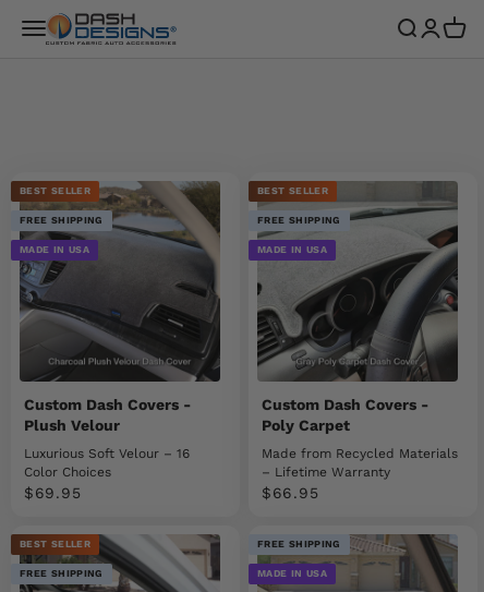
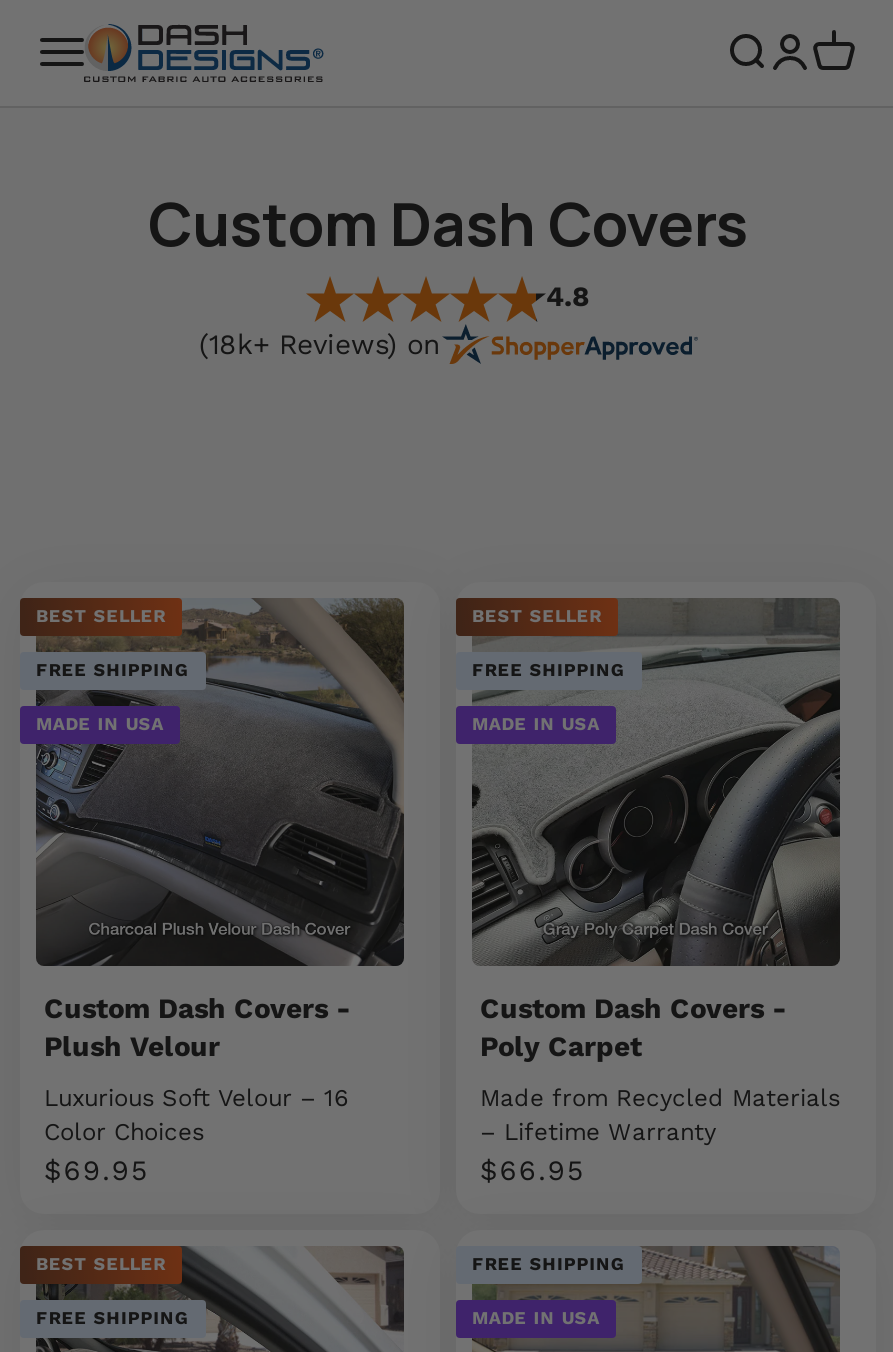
none -> [148,182,748,360] Custom Dash Covers | 4.8 | (18k+ Reviews) on

